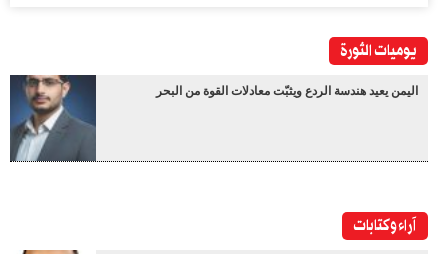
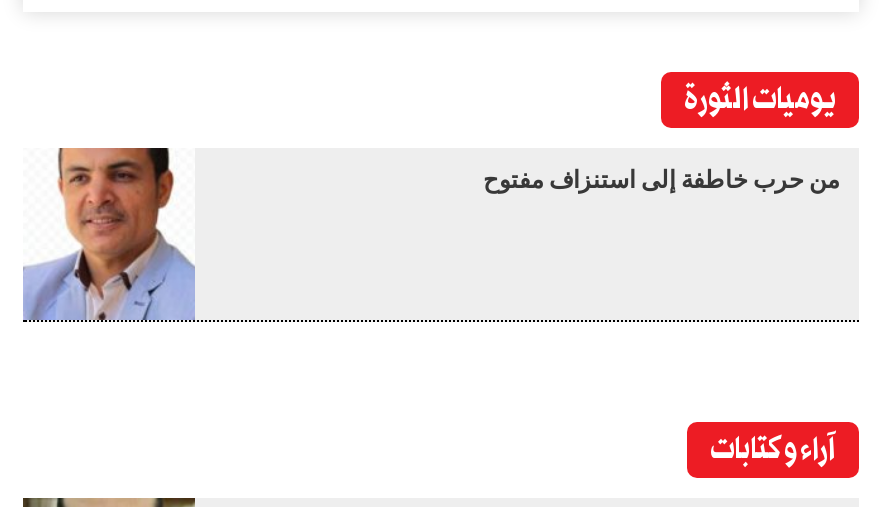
[9,74,97,162] [image] -> [23,145,195,323] [image]
[156,84,418,98] اليمن يعيد هندسة الردع ويثبّت معادلات القوة من البحر -> [483,167,839,195] من حرب خاطفة إلى استنزاف مفتوح

